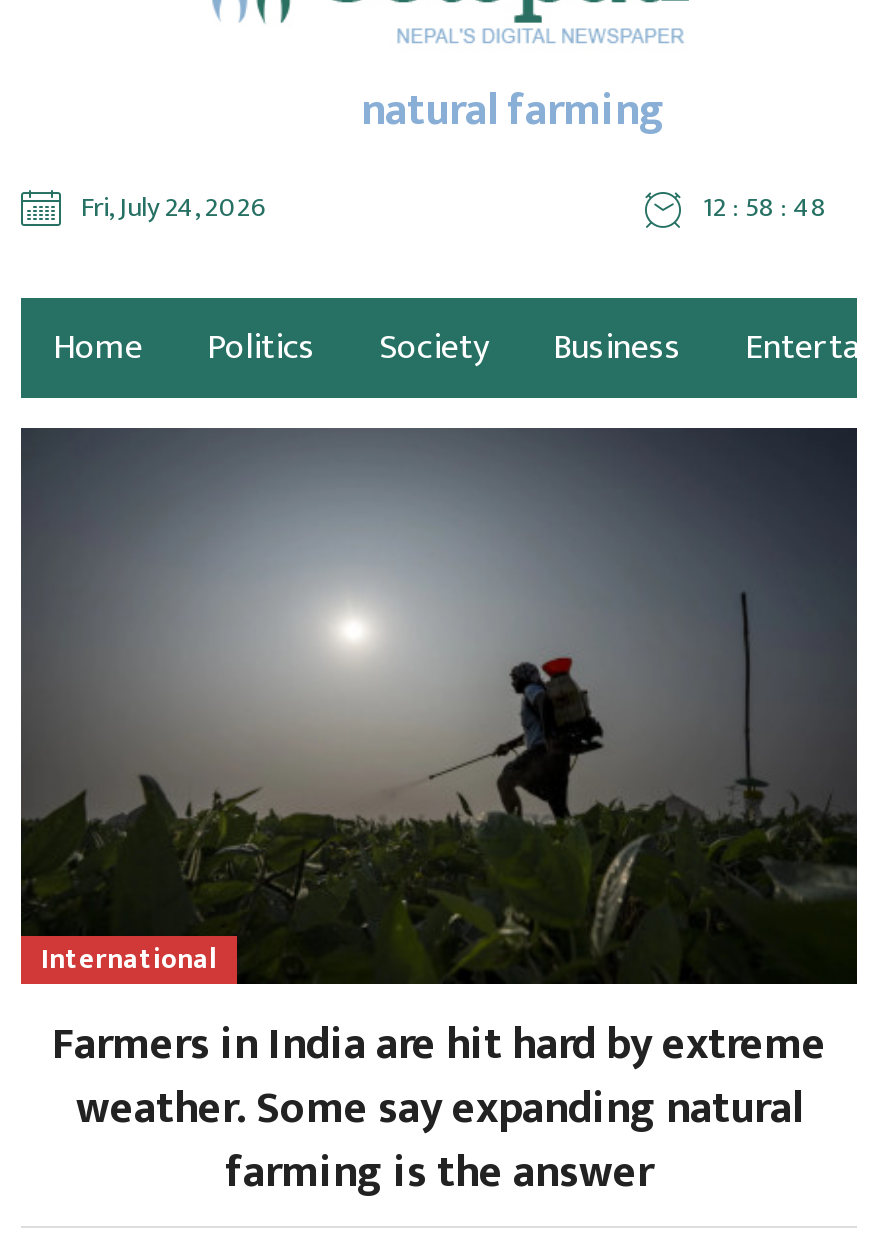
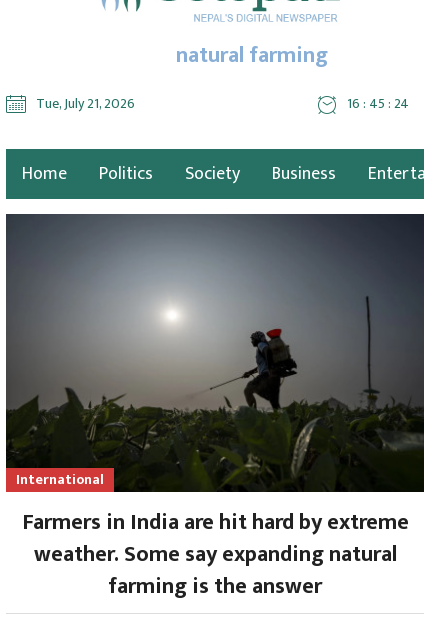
[81,184,267,230] Fri, July 24, 2026 -> [36,92,135,115] Tue, July 21, 2026
[703,184,827,230] 12 : 58 : 48 -> [347,92,409,115] 16 : 45 : 24

